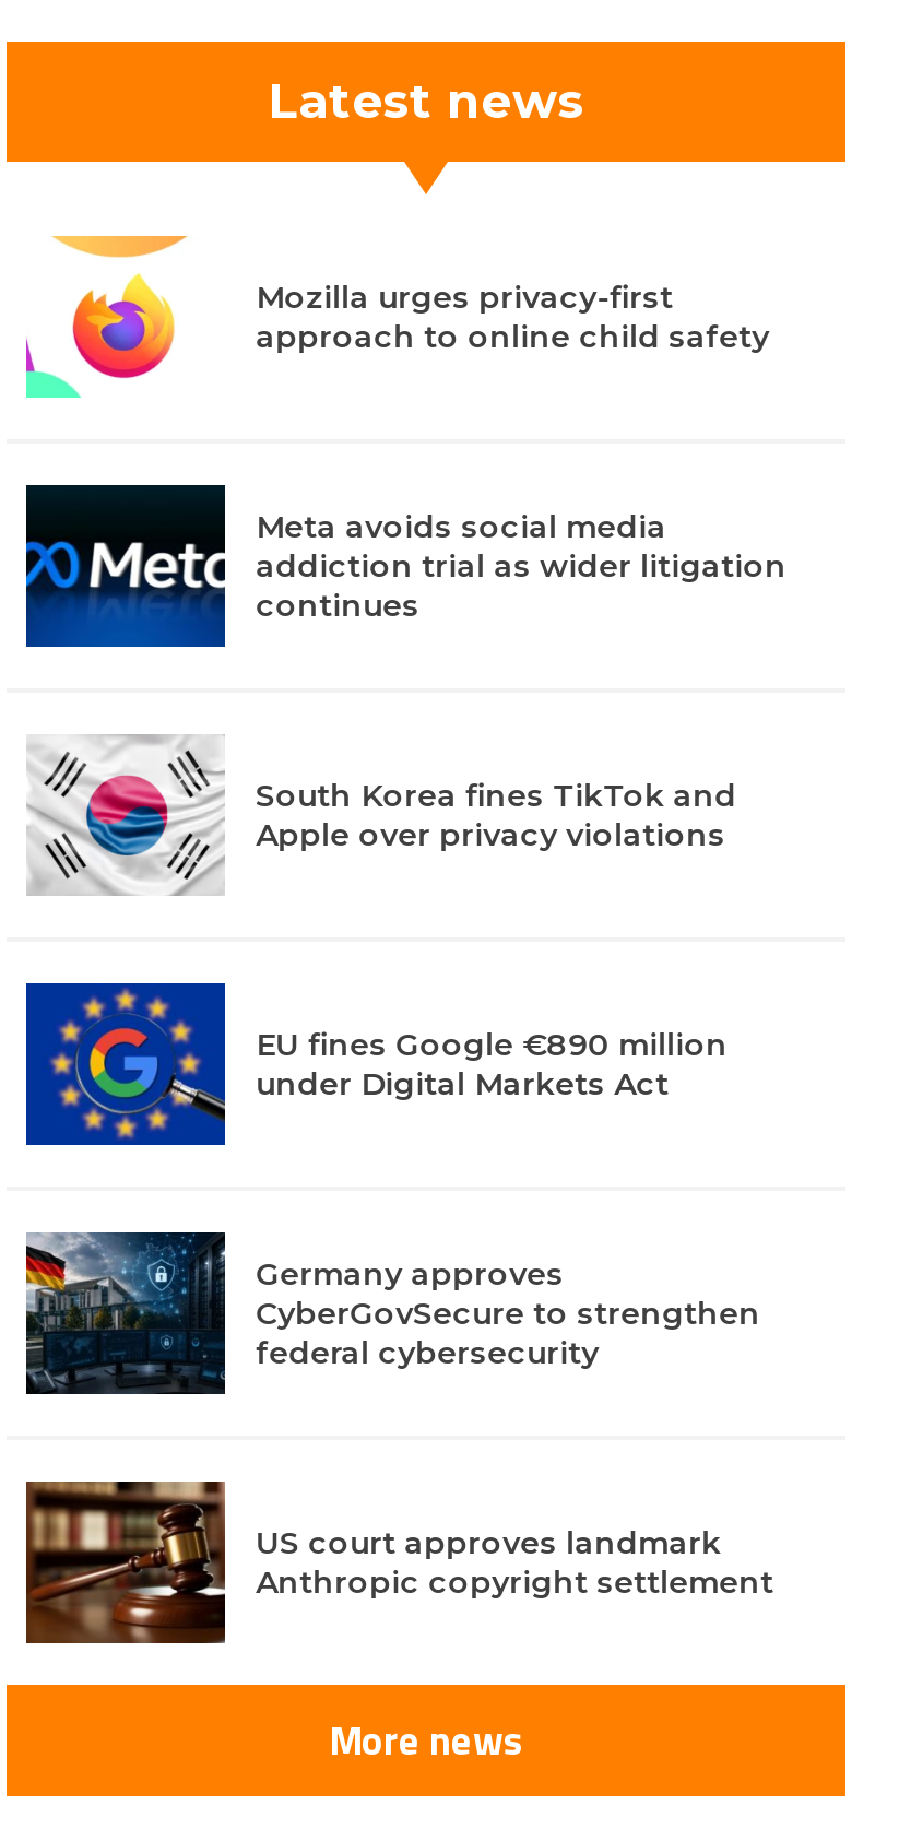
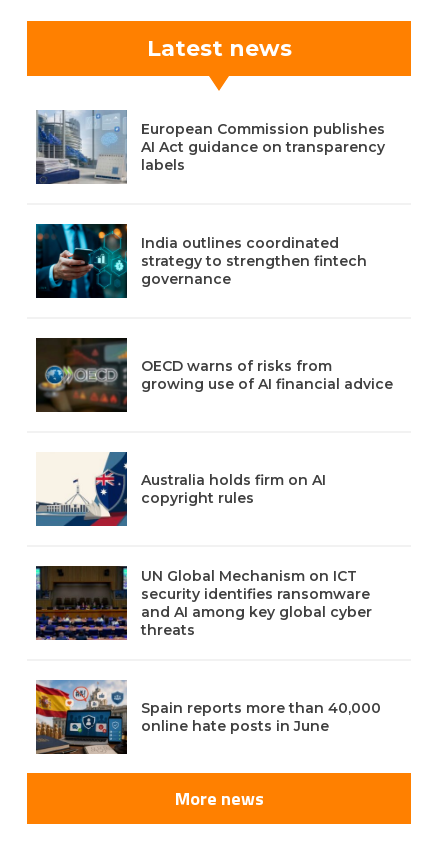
[24,234,769,400] [image] | Mozilla urges privacy-first | approach to online child safety -> [35,109,385,185] [image] | European Commission publishes | AI Act guidance on transparency | labels
[24,483,787,649] [image] | Meta avoids social media | addiction trial as wider litigation | continues -> [35,223,367,299] [image] | India outlines coordinated | strategy to strengthen fintech | governance
[26,734,736,896] [image] | South Korea fines TikTok and | Apple over privacy violations -> [35,337,393,413] [image] | OECD warns of risks from | growing use of AI financial advice
[24,981,728,1147] [image] | EU fines Google €890 million | under Digital Markets Act -> [35,452,326,527] [image] | Australia holds firm on AI | copyright rules
[24,1230,760,1396] [image] | Germany approves | CyberGovSecure to strengthen | federal cybersecurity -> [35,565,372,641] [image] | UN Global Mechanism on ICT | security identifies ransomware | and AI among key global cyber | threats
[24,1479,774,1643] [image] | US court approves landmark | Anthropic copyright settlement -> [35,679,381,754] [image] | Spain reports more than 40,000 | online hate posts in June

